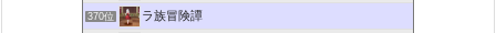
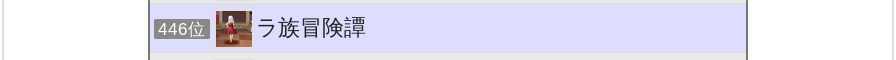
[87,11,114,22] 370位 -> [158,19,206,39] 446位

